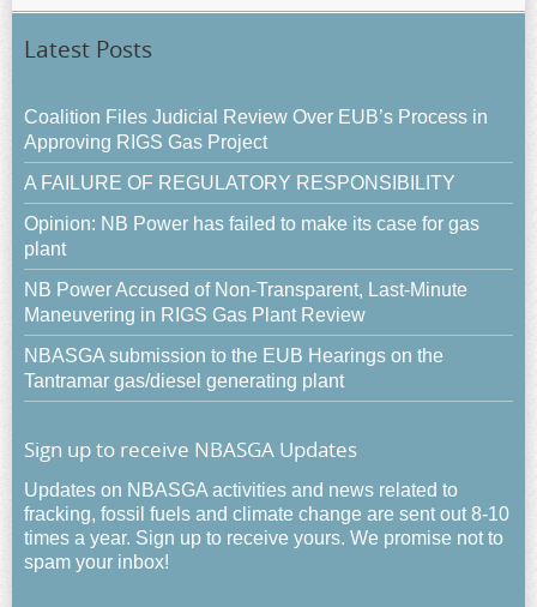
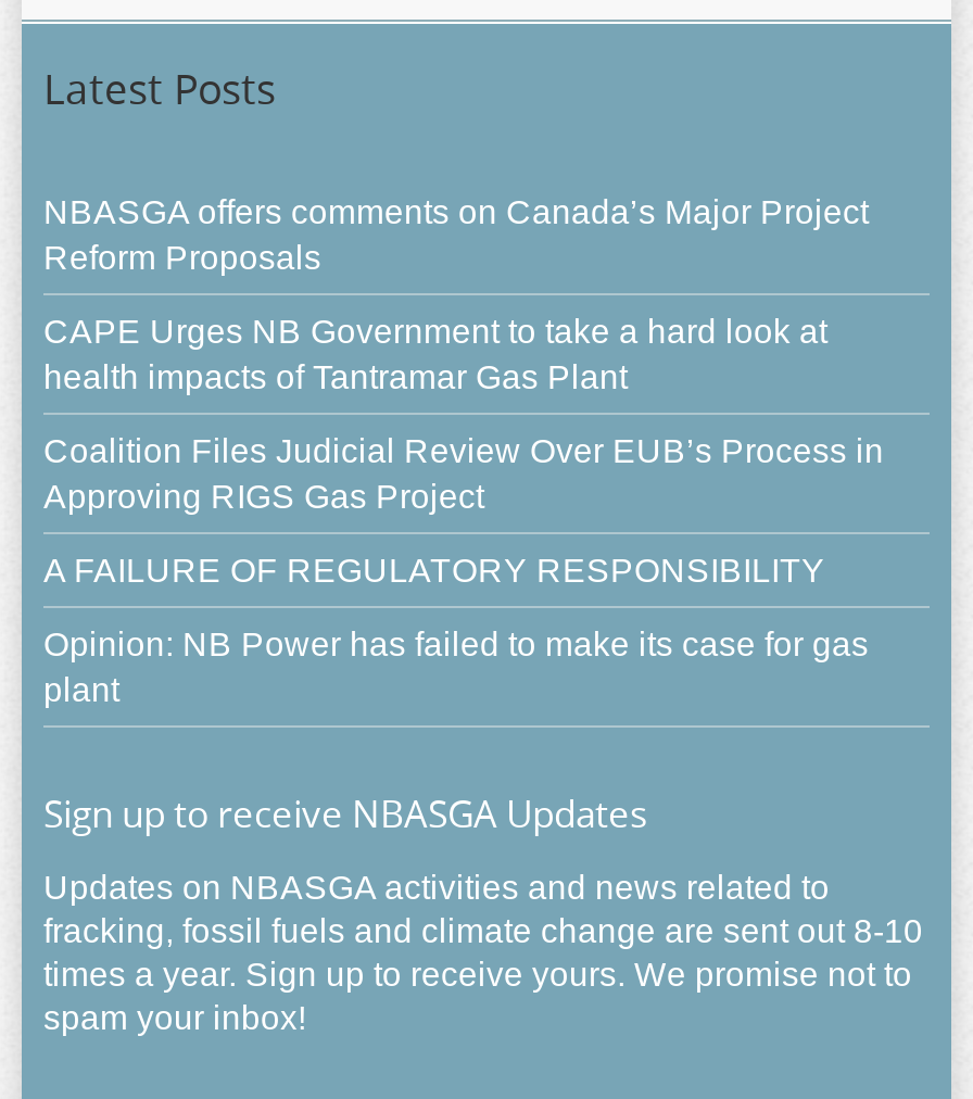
none -> [43,194,869,396] NBASGA offers comments on Canada’s Major Project | Reform Proposals | CAPE Urges NB Government to take a hard look at | health impacts of Tantramar Gas Plant
moved [24,107,488,259] -> [43,433,884,709]: Coalition Files Judicial Review Over EUB’s Process in | Approving RIGS Gas Project | A FAILURE OF REGULATORY RESPONSIBILITY | Opinion: NB Power has failed to make its case for gas | plant
[24,280,467,391] NB Power Accused of Non-Transparent, Last-Minute | Maneuvering in RIGS Gas Plant Review | NBASGA submission to the EUB Hearings on the | Tantramar gas/diesel generating plant -> none

